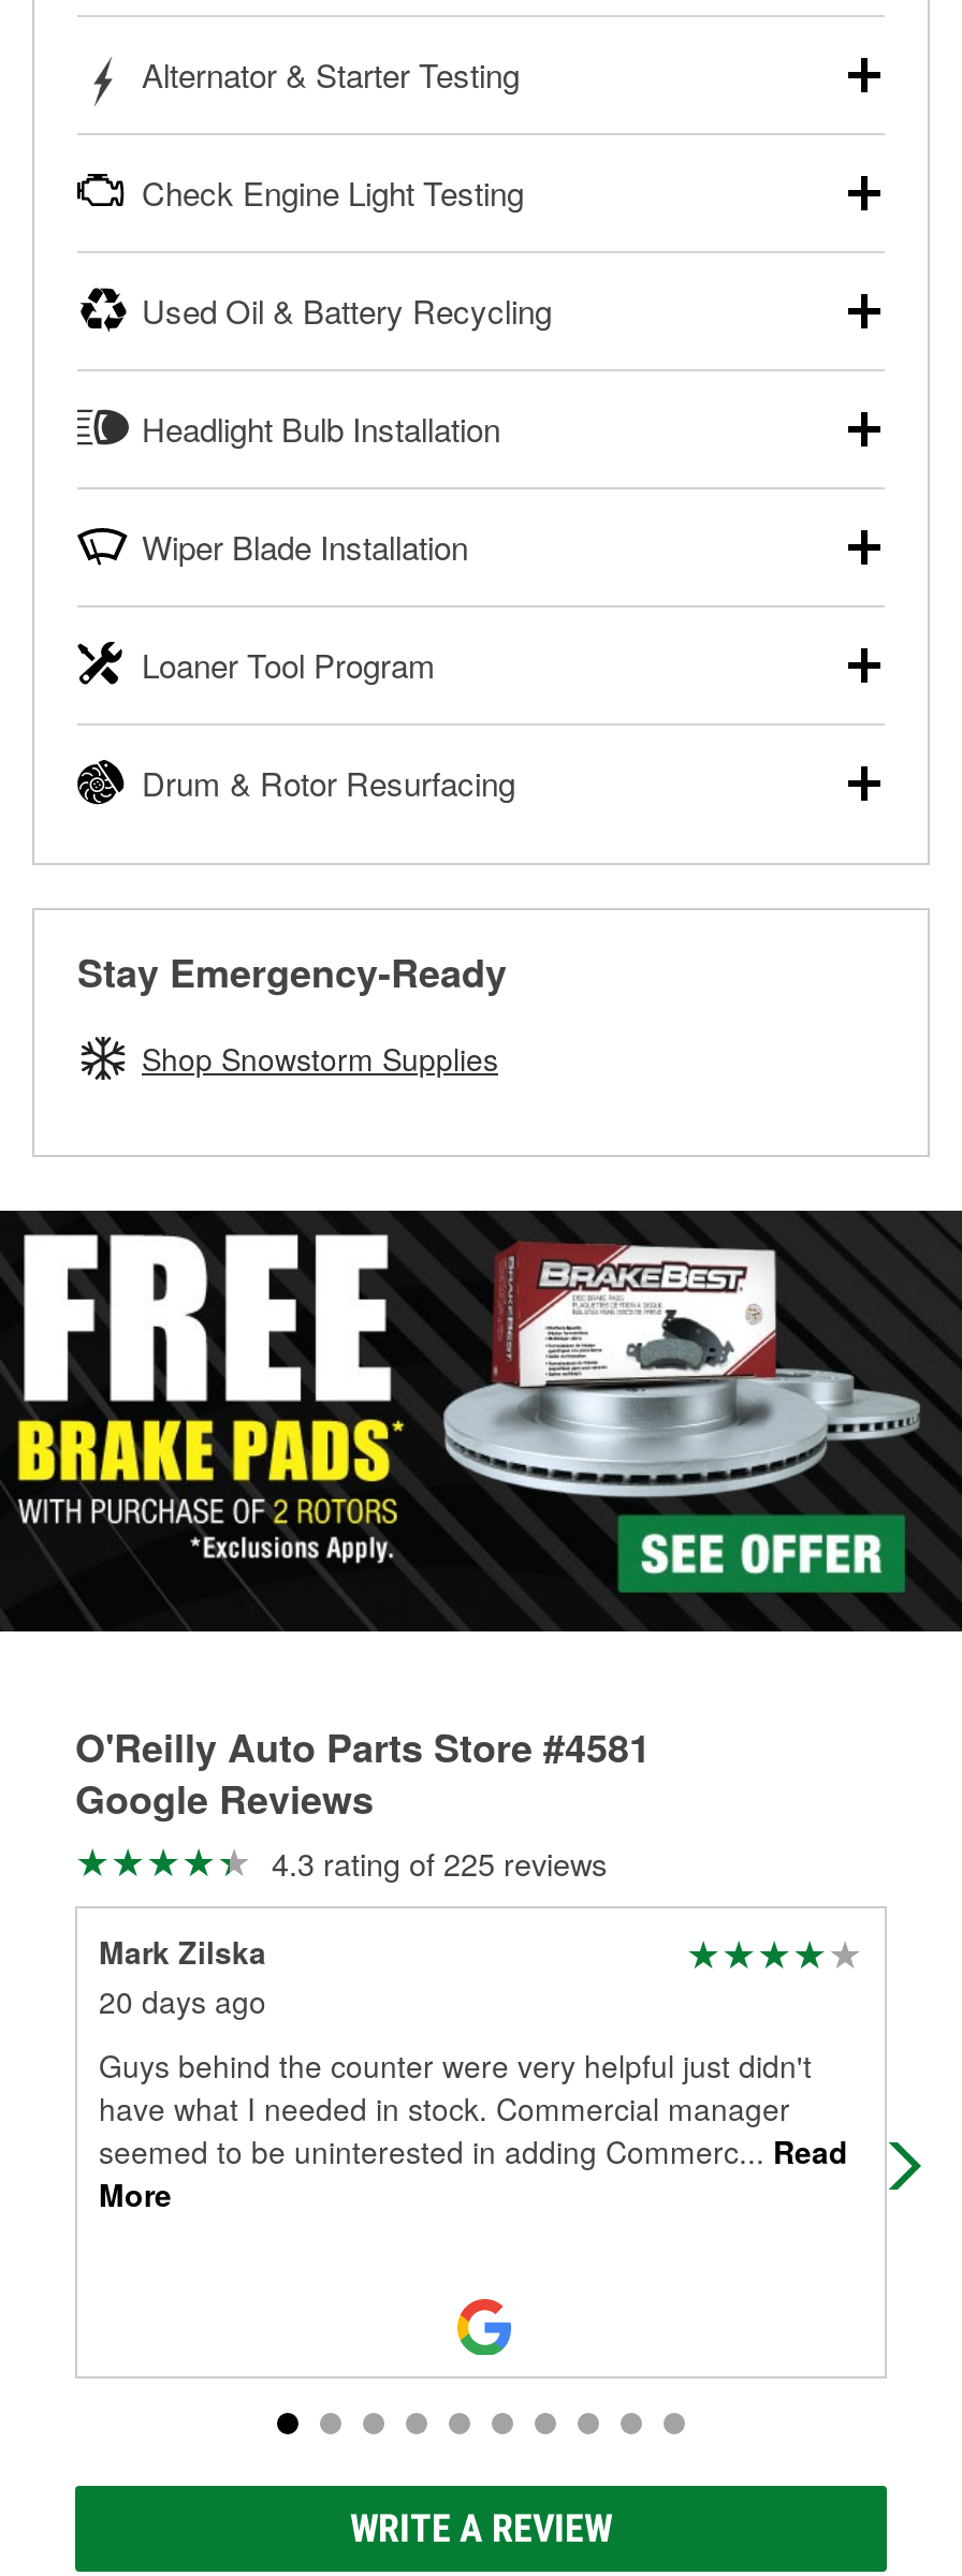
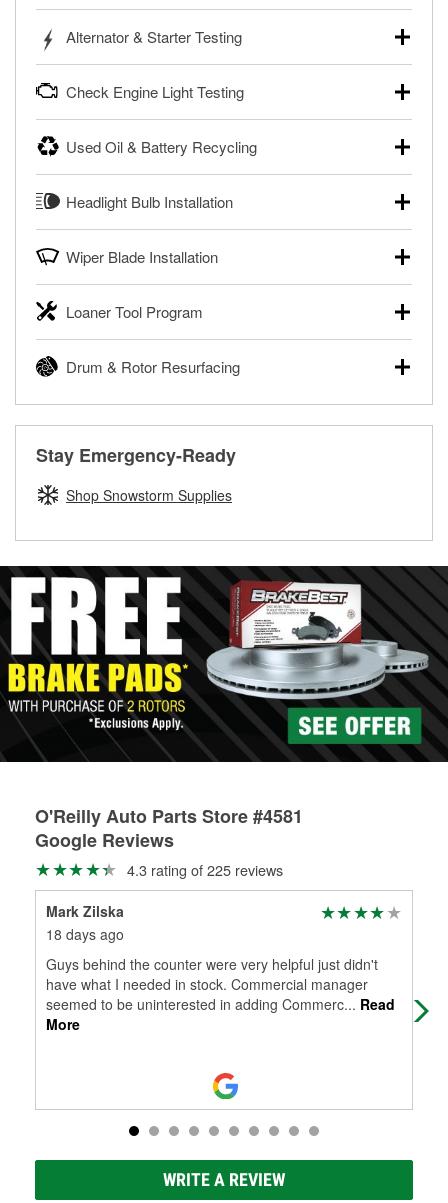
[99,1979,266,2022] 20 days ago -> [46,924,124,944] 18 days ago

